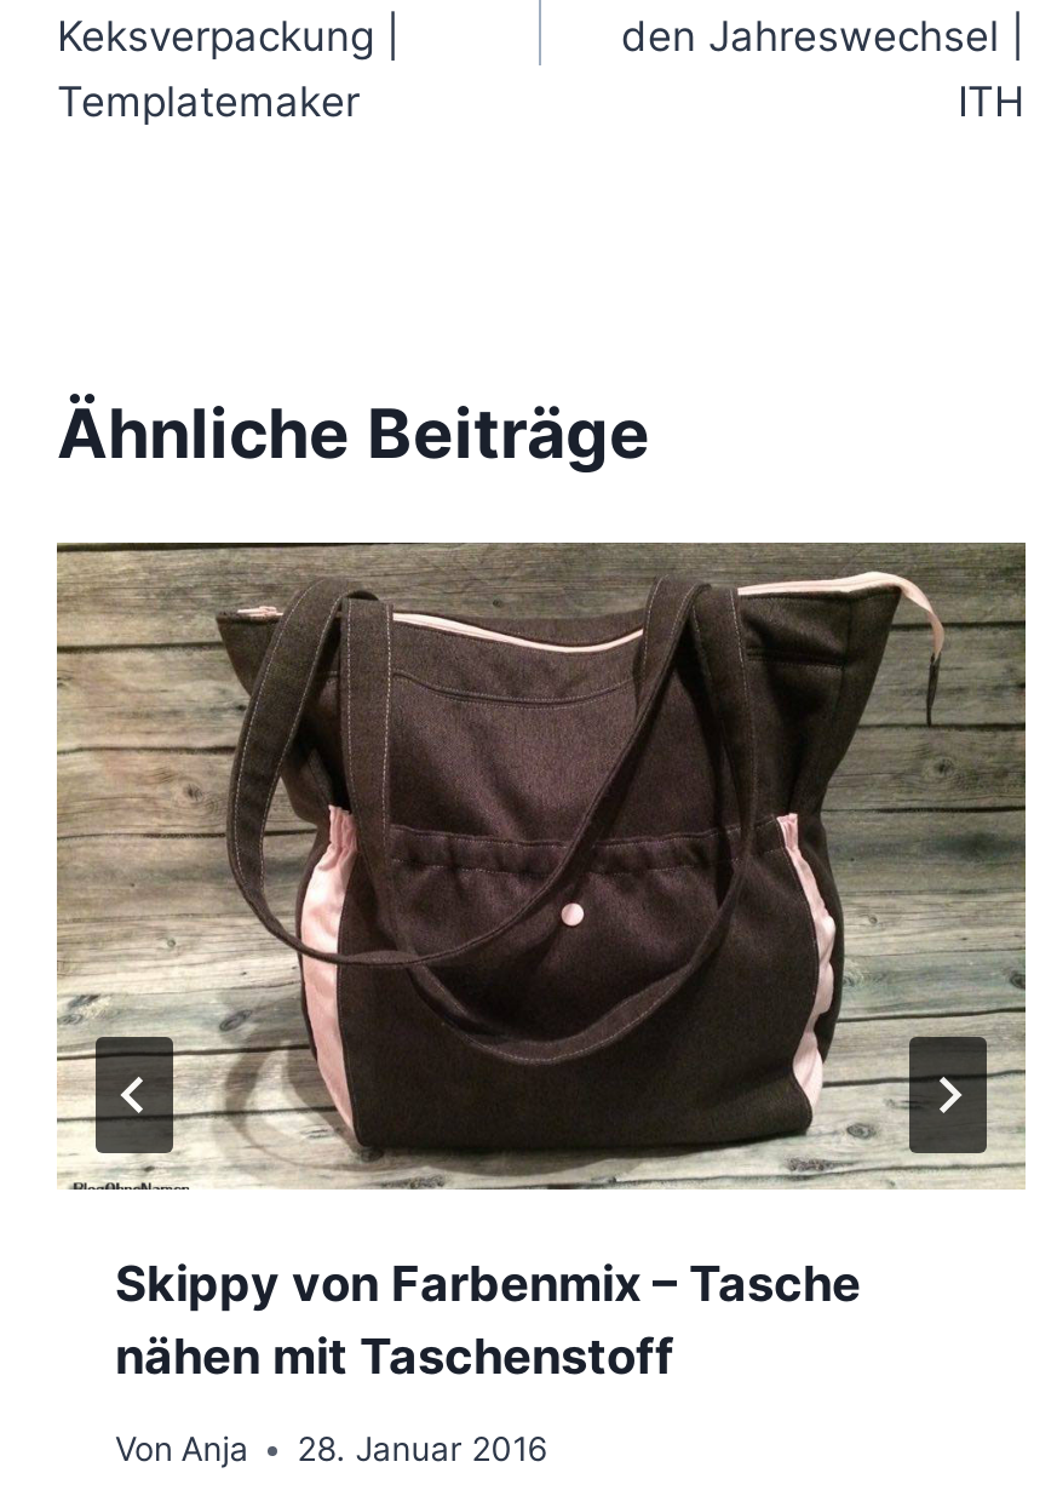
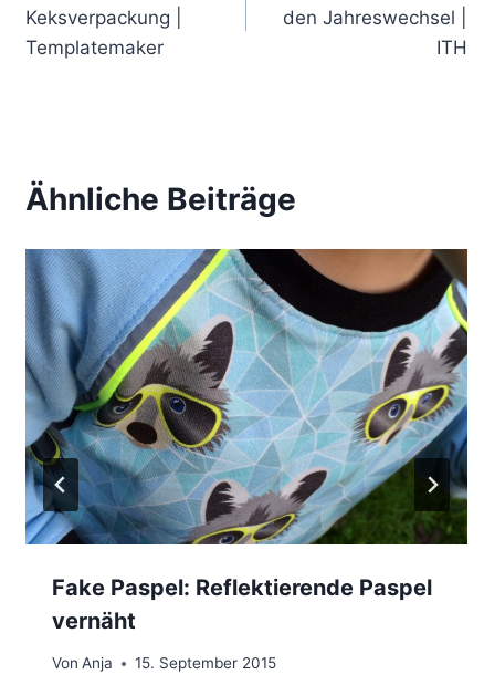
[54,540,1028,1385] [image] | Skippy von Farbenmix – Tasche | nähen mit Taschenstoff -> [24,248,469,634] [image] | Fake Paspel: Reflektierende Paspel | vernäht
[115,1430,547,1468] Von Anja 28. Januar 2016 -> [52,654,276,672] Von Anja 15. September 2015

